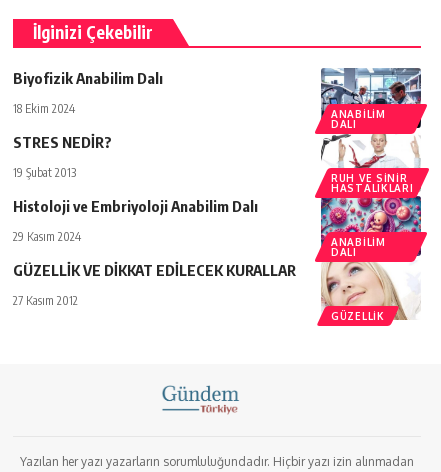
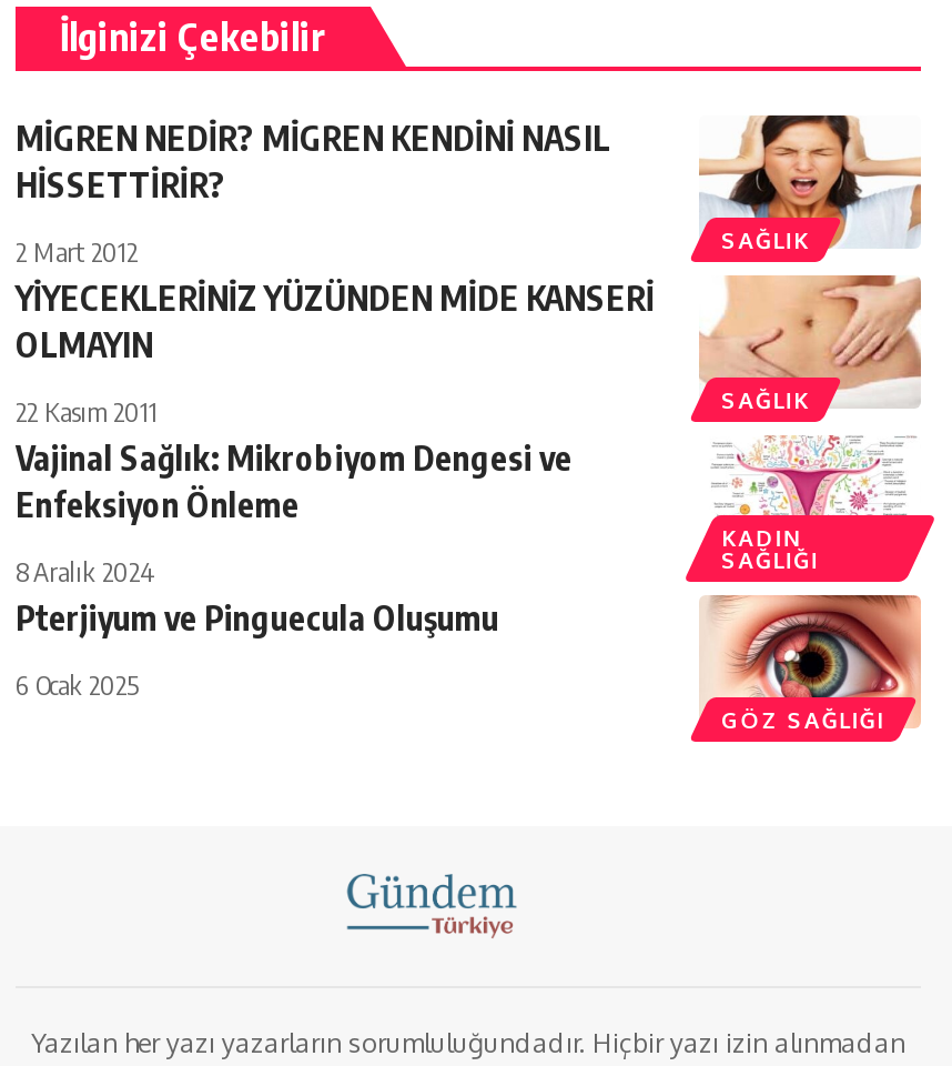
[13,69,163,87] Biyofizik Anabilim Dalı -> [16,117,610,203] MİGREN NEDİR? MİGREN KENDİNİ NASIL | HİSSETTİRİR?
[316,67,430,174] [image] | ANABILIM | DALI -> [688,113,923,329] [image] | SAĞLIK
[13,101,75,116] 18 Ekim 2024 -> [16,235,138,268] 2 Mart 2012
[13,133,112,151] STRES NEDİR? -> [16,277,655,363] YİYECEKLERİNİZ YÜZÜNDEN MİDE KANSERİ | OLMAYIN
[13,165,76,180] 19 Şubat 2013 -> [16,394,158,428] 22 Kasım 2011
[331,172,413,194] RUH VE SINIR | HASTALIKLARI -> [721,386,810,412] SAĞLIK
[314,190,428,318] [image] | ANABILIM | DALI -> [683,464,936,728] [image] | KADIN | SAĞLIĞI
[13,197,258,215] Histoloji ve Embriyoloji Anabilim Dalı -> [16,437,573,523] Vajinal Sağlık: Mikrobiyom Dengesi ve | Enfeksiyon Önleme
[13,229,81,244] 29 Kasım 2024 -> [16,554,153,588] 8 Aralık 2024
[13,261,296,279] GÜZELLİK VE DİKKAT EDİLECEK KURALLAR -> [16,597,499,636] Pterjiyum ve Pinguecula Oluşumu
[13,293,78,308] 27 Kasım 2012 -> [16,668,138,701] 6 Ocak 2025
[331,310,385,322] GÜZELLIK -> [721,705,885,732] GÖZ SAĞLIĞI

